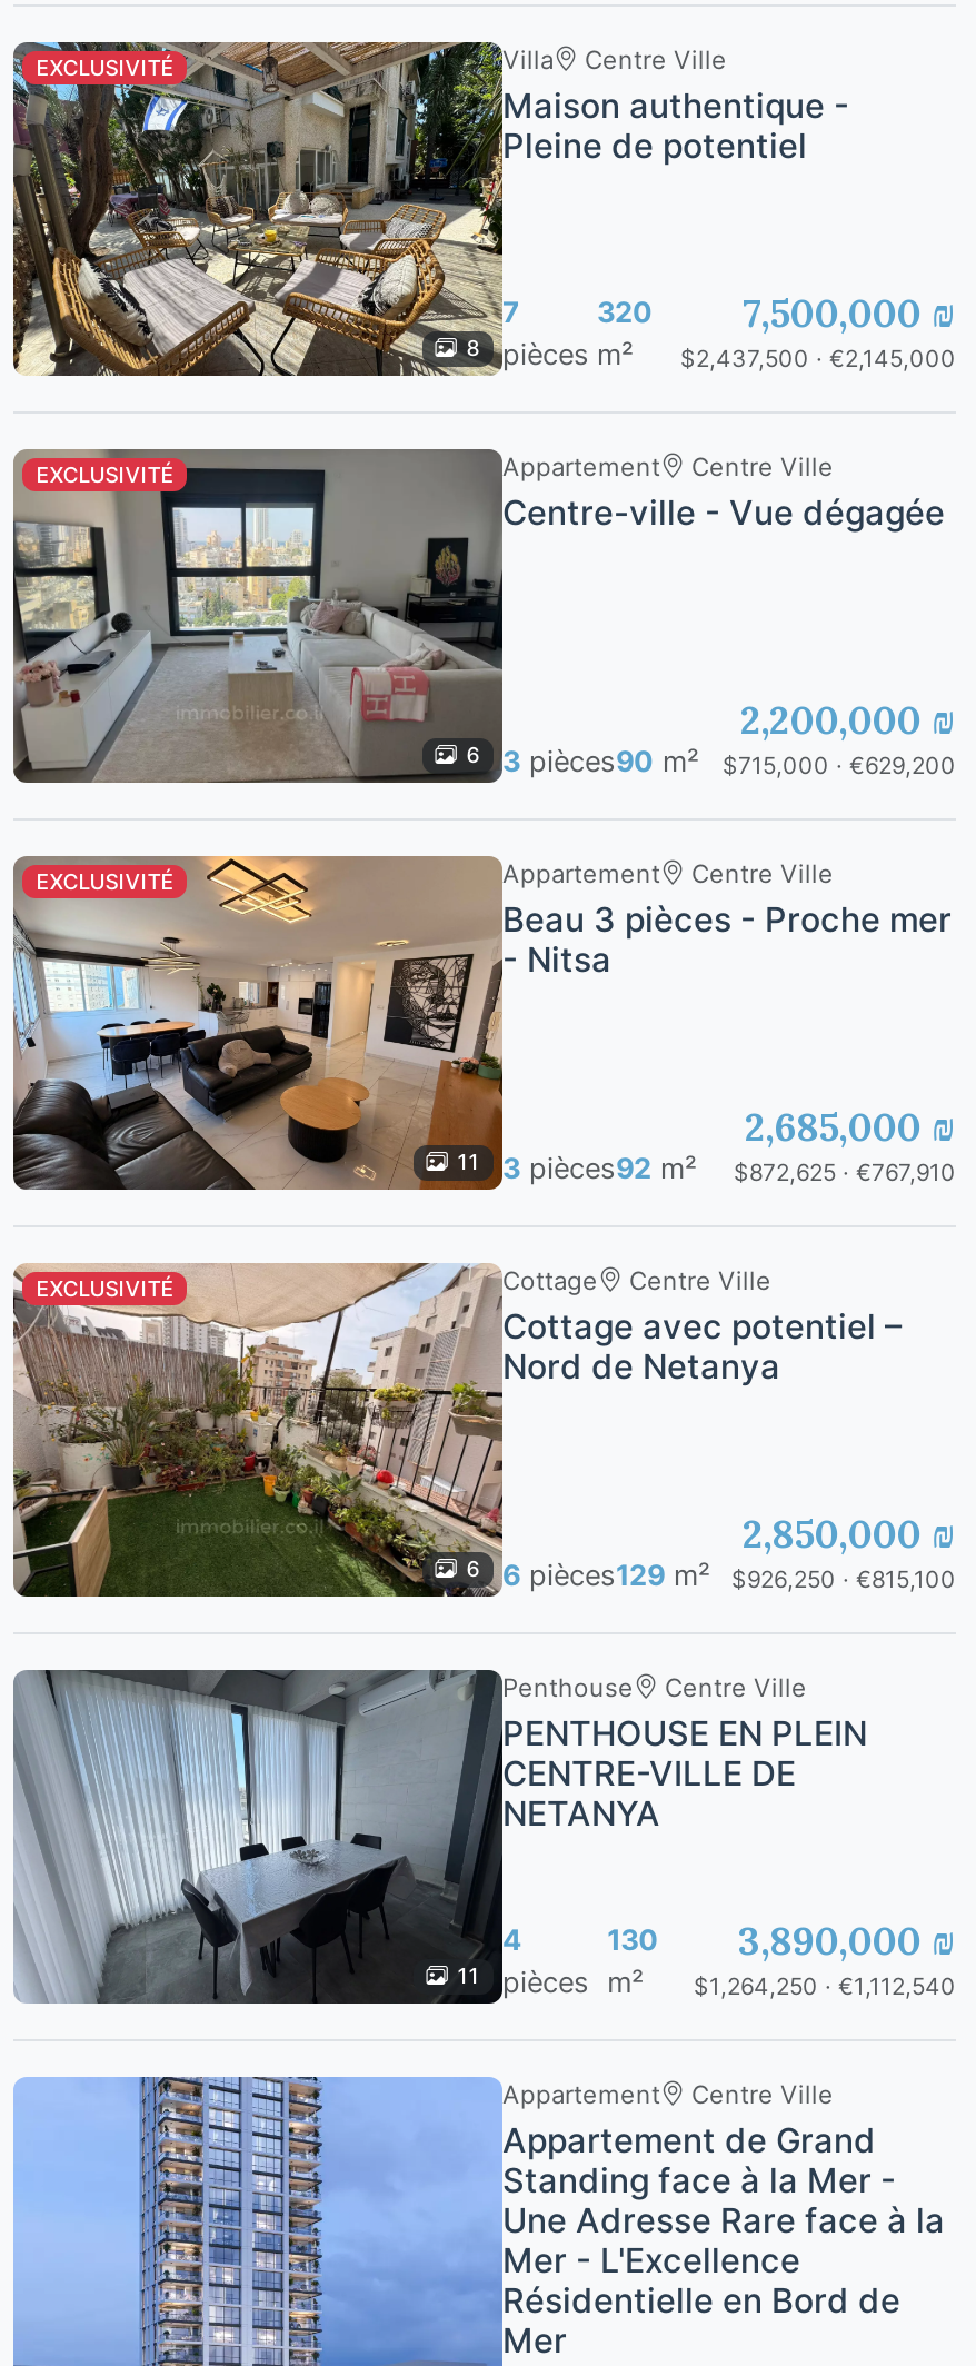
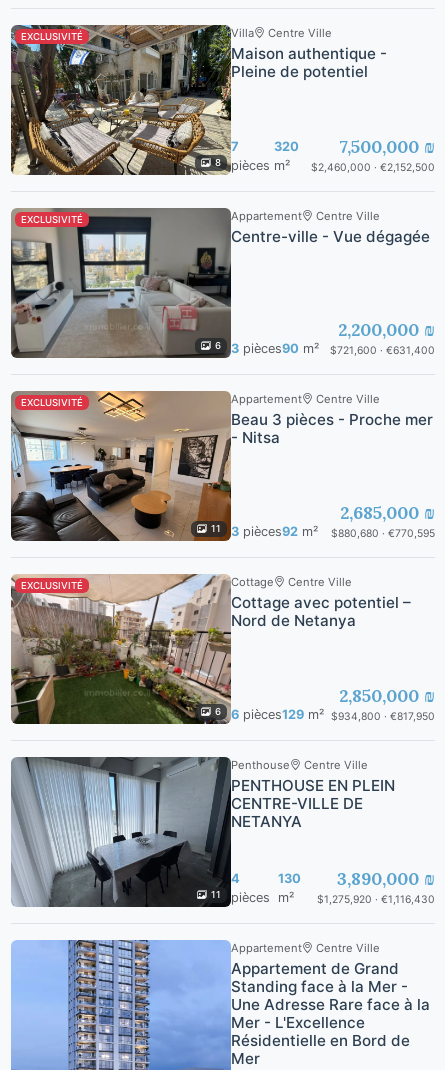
[466,336,956,373] 8 pièces m² $2,437,500 · €2,145,000 -> [215,157,435,174] 8 pièces m² $2,460,000 · €2,152,500
[466,743,956,780] 6 3 pièces90 m² $715,000 · €629,200 -> [215,340,435,357] 6 3 pièces90 m² $721,600 · €631,400
[458,1150,956,1187] 11 3 pièces92 m² $872,625 · €767,910 -> [211,523,435,540] 11 3 pièces92 m² $880,680 · €770,595
[466,1557,956,1594] 6 6 pièces129 m² $926,250 · €815,100 -> [215,706,435,723] 6 6 pièces129 m² $934,800 · €817,950
[458,1964,956,2001] 11 pièces m² $1,264,250 · €1,112,540 -> [211,889,435,906] 11 pièces m² $1,275,920 · €1,116,430

